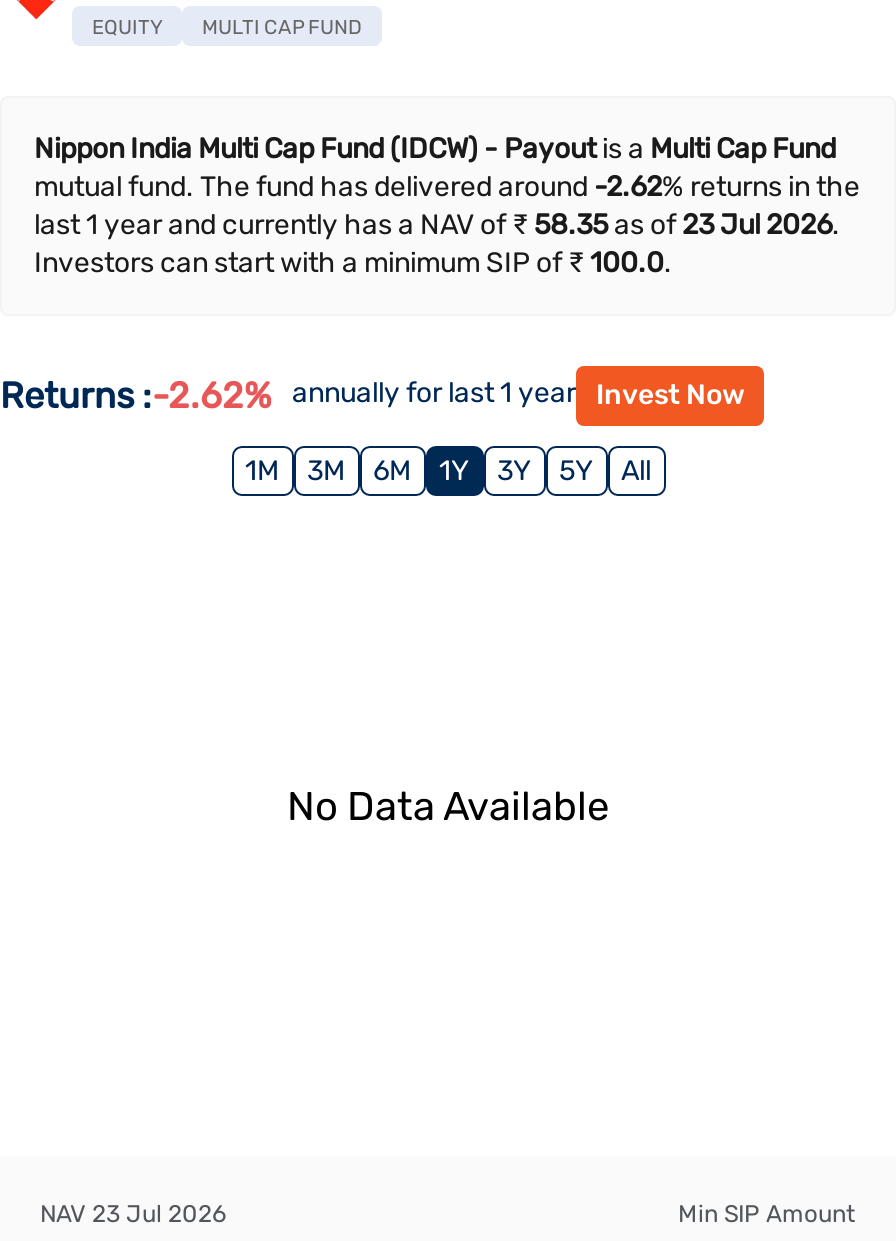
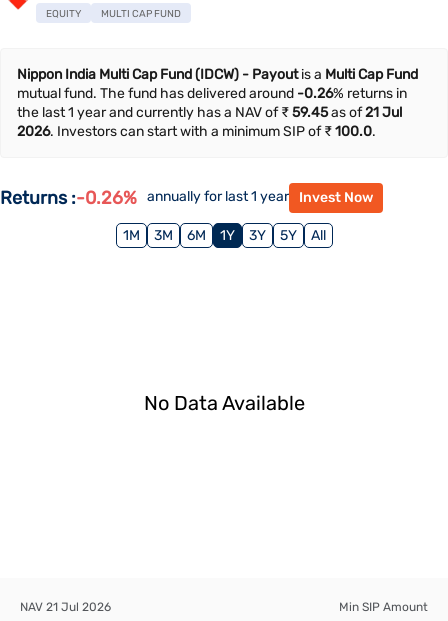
[34,170,860,280] mutual fund. The fund has delivered around -2.62% returns in the | last 1 year and currently has a NAV of ₹58.35 as of 23 Jul 2026. | Investors can start with a minimum SIP of ₹100.0. -> [17,85,407,140] mutual fund. The fund has delivered around -0.26% returns in | the last 1 year and currently has a NAV of ₹59.45 as of 21 Jul | 2026. Investors can start with a minimum SIP of ₹100.0.
[0,373,744,418] Returns: -2.62% annually for last 1 year Invest Now -> [0,186,373,209] Returns: -0.26% annually for last 1 year Invest Now
[40,1200,226,1228] NAV 23 Jul 2026 -> [20,600,111,614] NAV 21 Jul 2026

